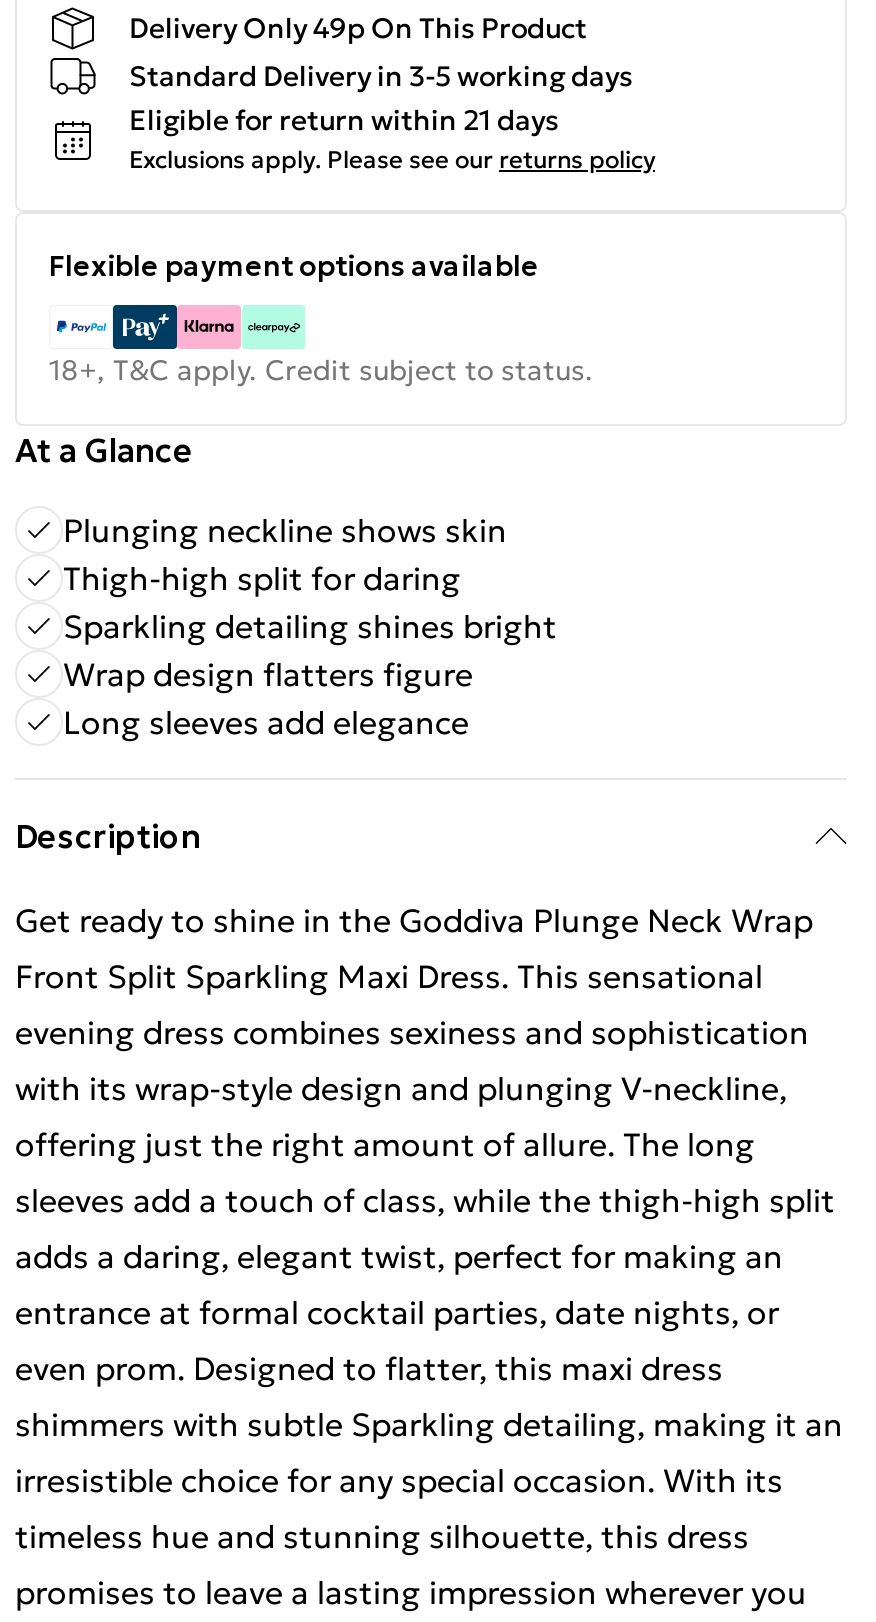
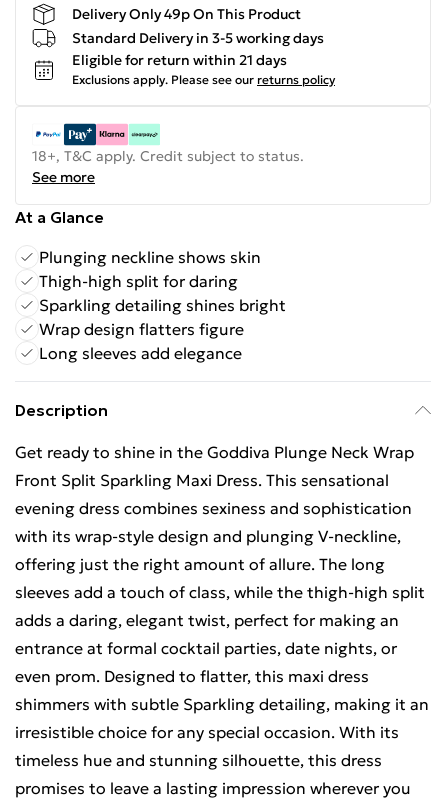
[49,248,539,284] Flexible payment options available -> none
moved [49,352,593,388] -> [32,147,304,165]: 18+, T&C apply. Credit subject to status.
none -> [32,168,95,186] See more

